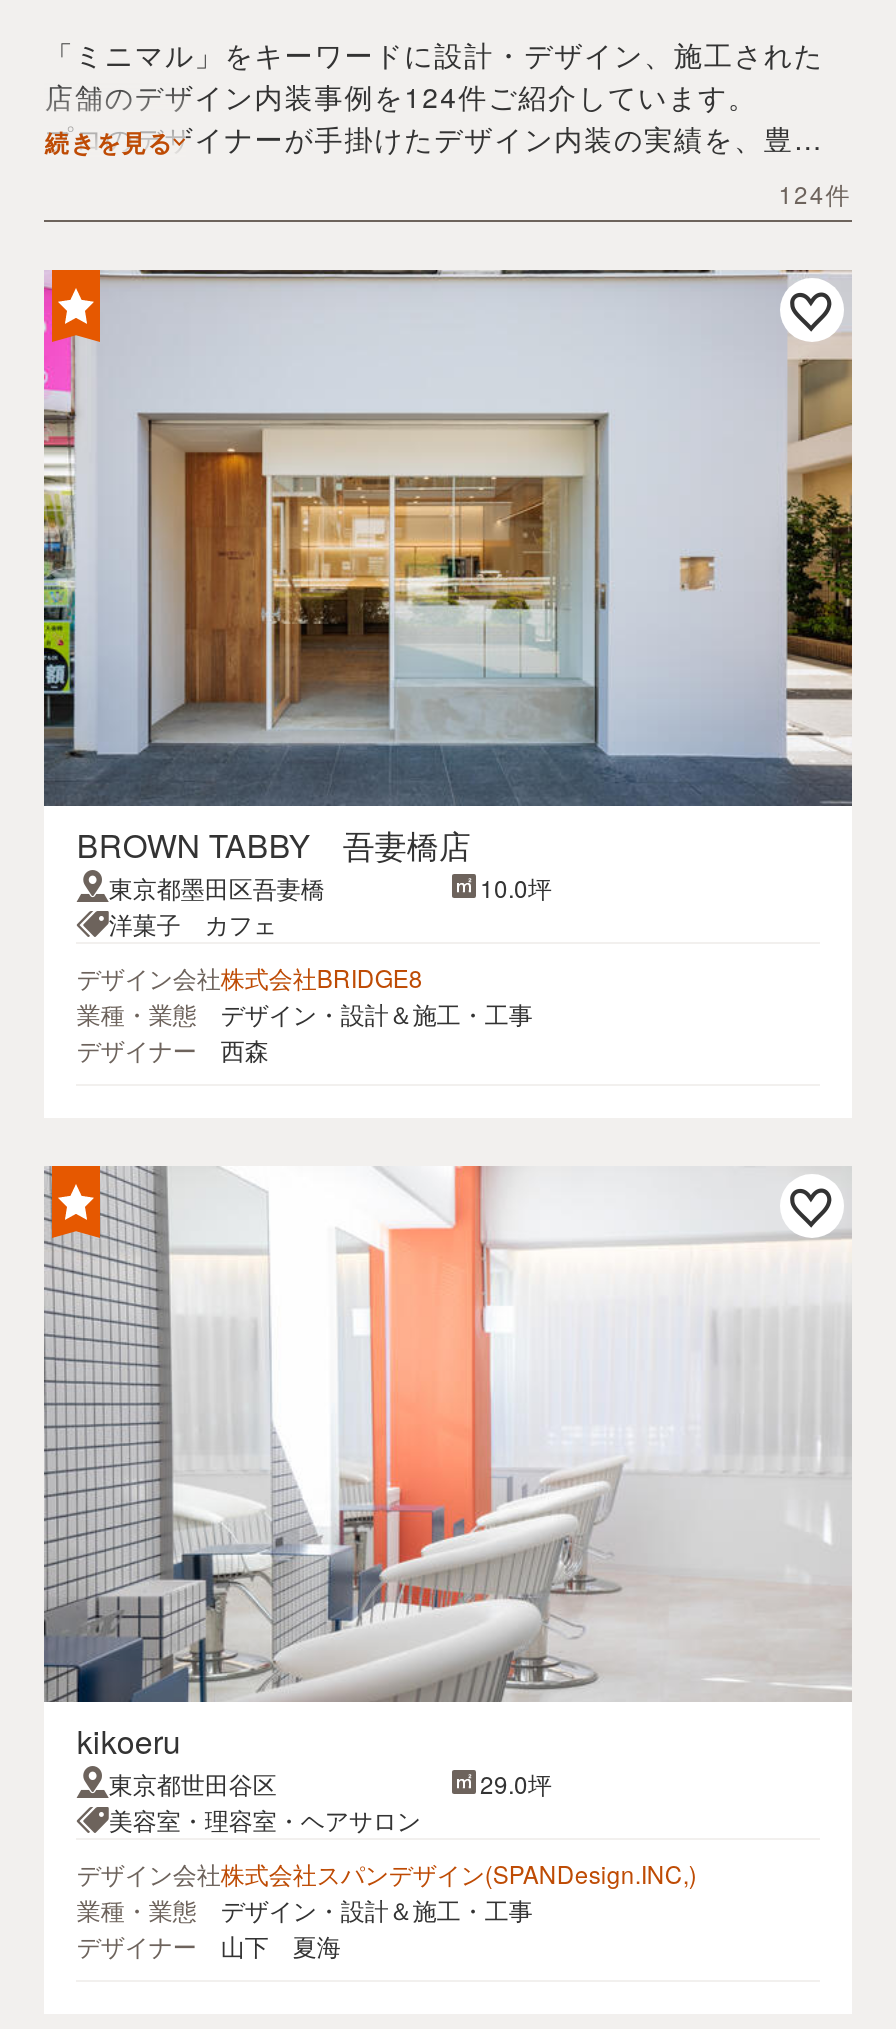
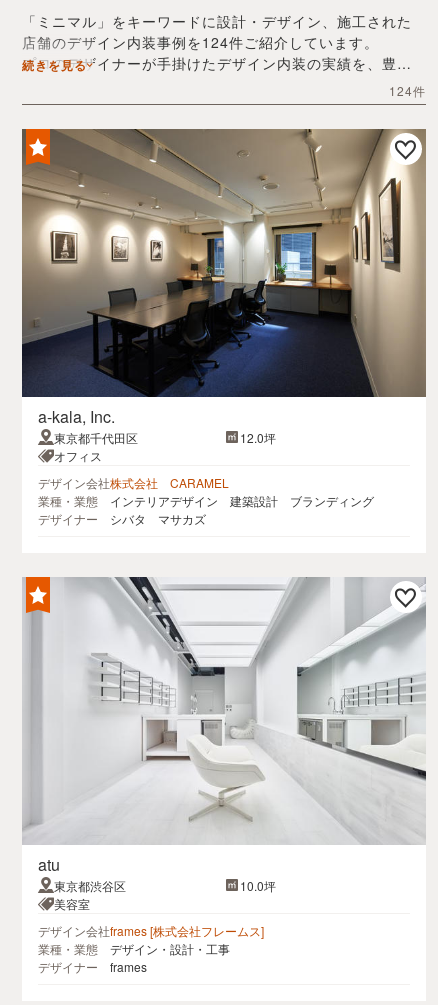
[42,272,852,940] [image] | BROWN TABBY 吾妻橋店 | 東京都墨田区吾妻橋 | 10.0坪 | 洋菓子 カフェ -> [21,129,427,464] [image] | a-kala, Inc. | 東京都千代田区 | 12.0坪 | オフィス
[77,960,423,994] デザイン会社株式会社BRIDGE8 -> [38,474,229,491] デザイン会社株式会社 CARAMEL
[221,996,533,1030] デザイン・設計＆施工・工事 -> [110,492,374,509] インテリアデザイン 建築設計 ブランディング
[221,1032,269,1066] 西森 -> [110,510,206,527] シバタ マサカズ
[44,1164,852,1836] [image] | kikoeru | 東京都世田谷区 | 29.0坪 | 美容室・理容室・ヘアサロン -> [23,576,427,912] [image] | atu | 東京都渋谷区 | 10.0坪 | 美容室
[77,1856,697,1890] デザイン会社株式会社スパンデザイン(SPANDesign.INC,) -> [38,922,264,939] デザイン会社frames [株式会社フレームス]
[221,1892,533,1926] デザイン・設計＆施工・工事 -> [110,940,230,957] デザイン・設計・工事
[221,1928,341,1962] 山下 夏海 -> [110,958,147,975] frames

